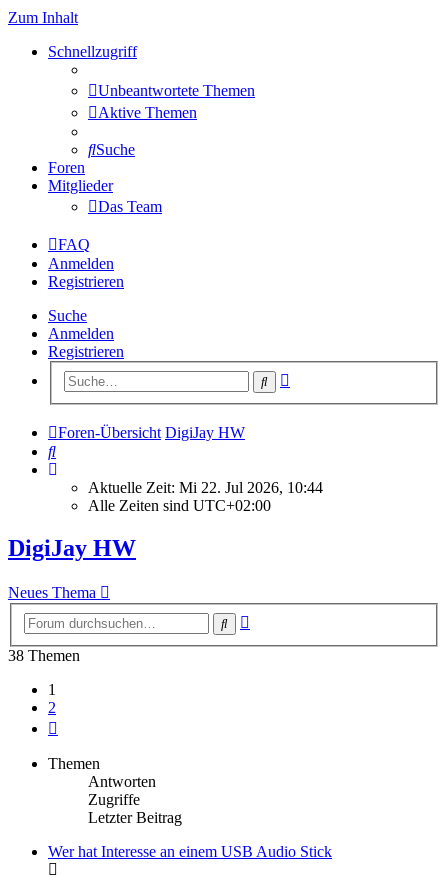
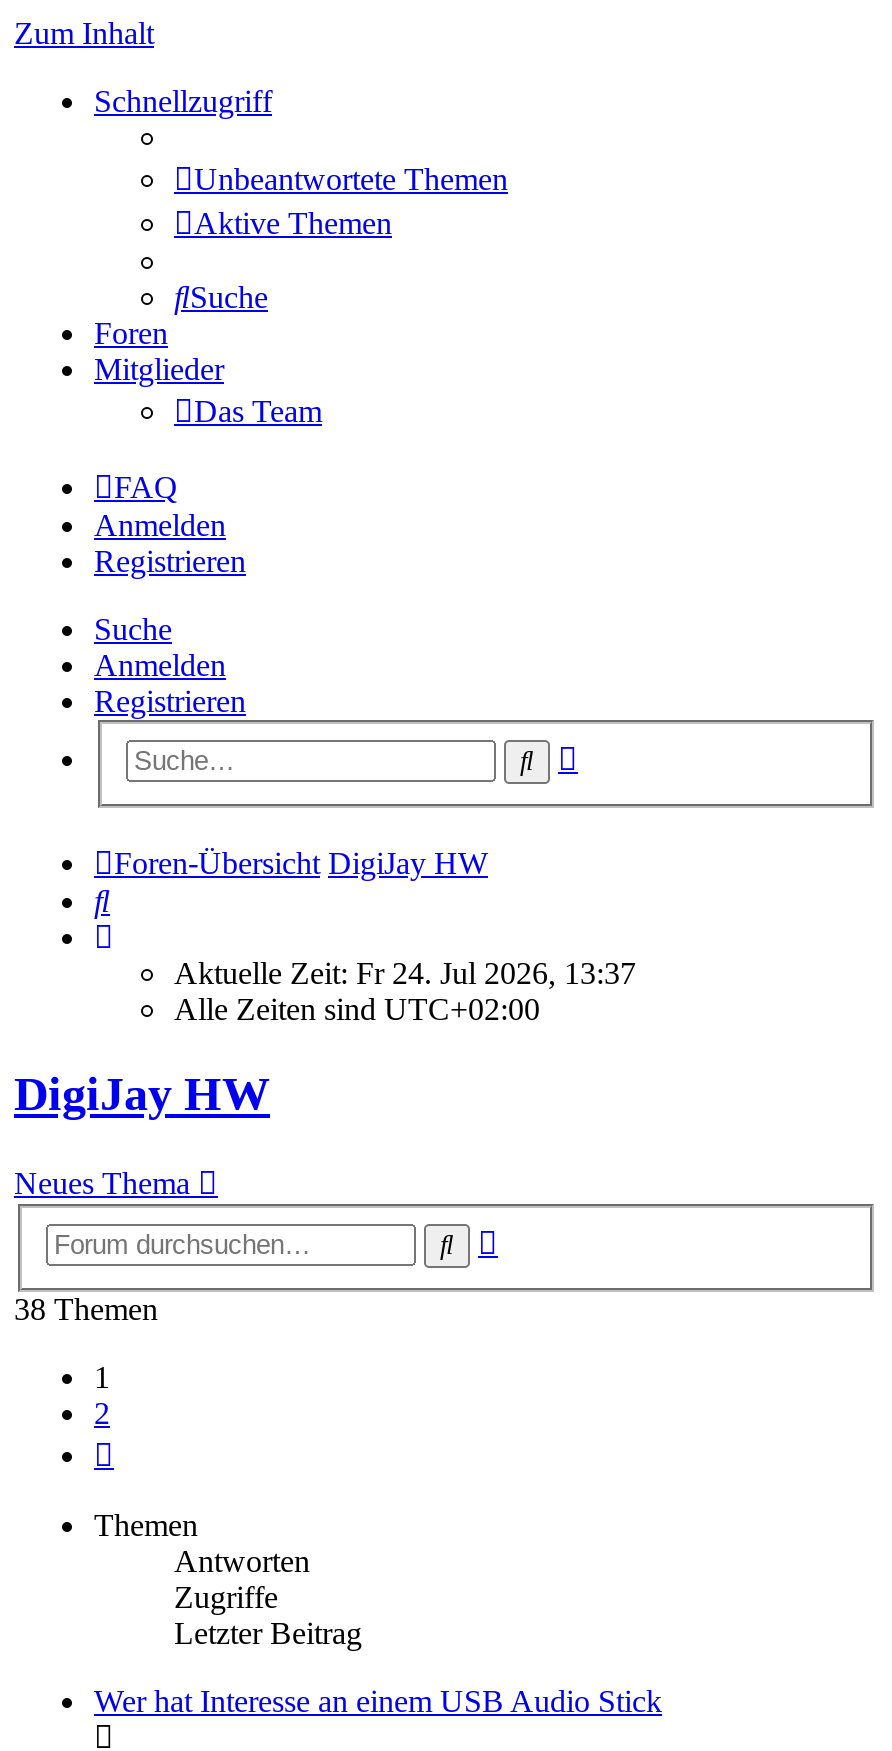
[88,479,323,496] Aktuelle Zeit: Mi 22. Jul 2026, 10:44 -> [174,955,636,989] Aktuelle Zeit: Fr 24. Jul 2026, 13:37

